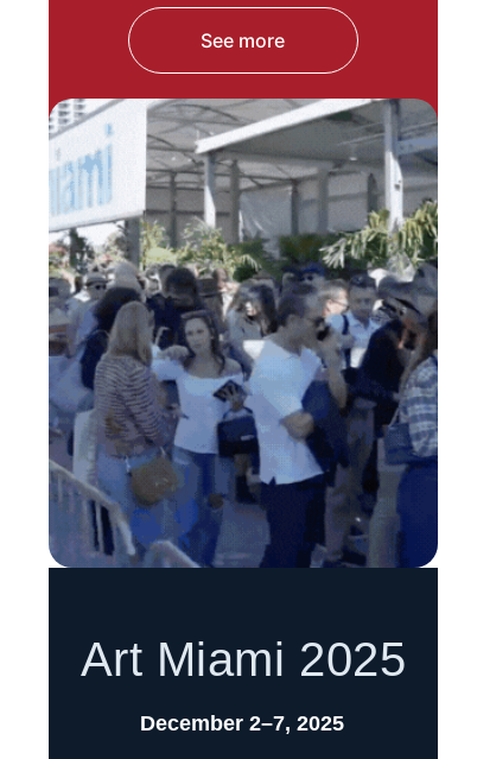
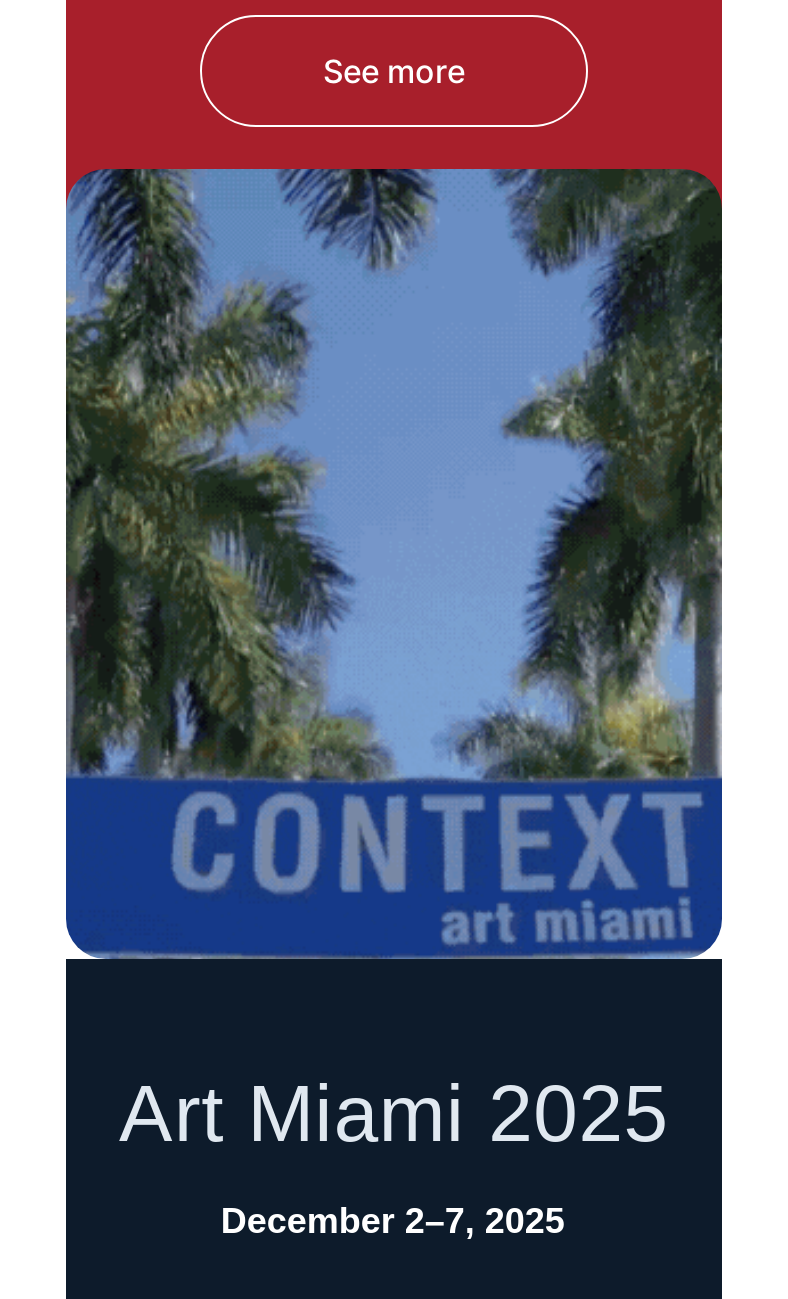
[47,97,439,568] [image] -> [64,167,722,961] [image]

